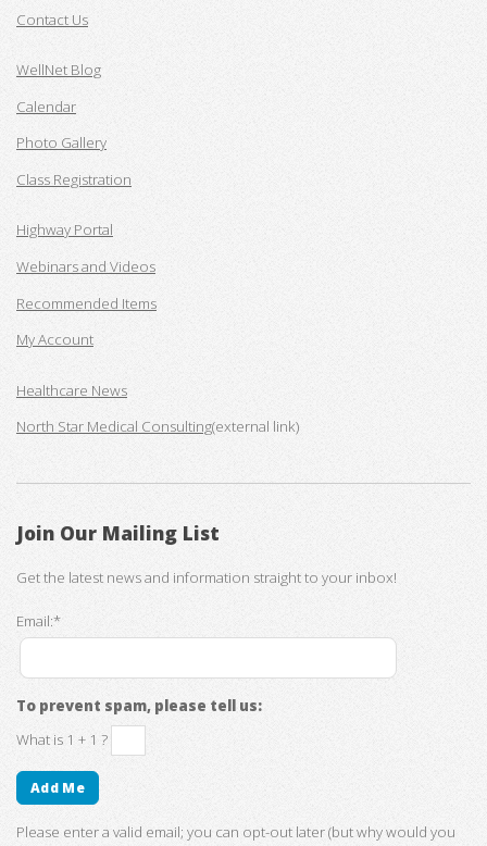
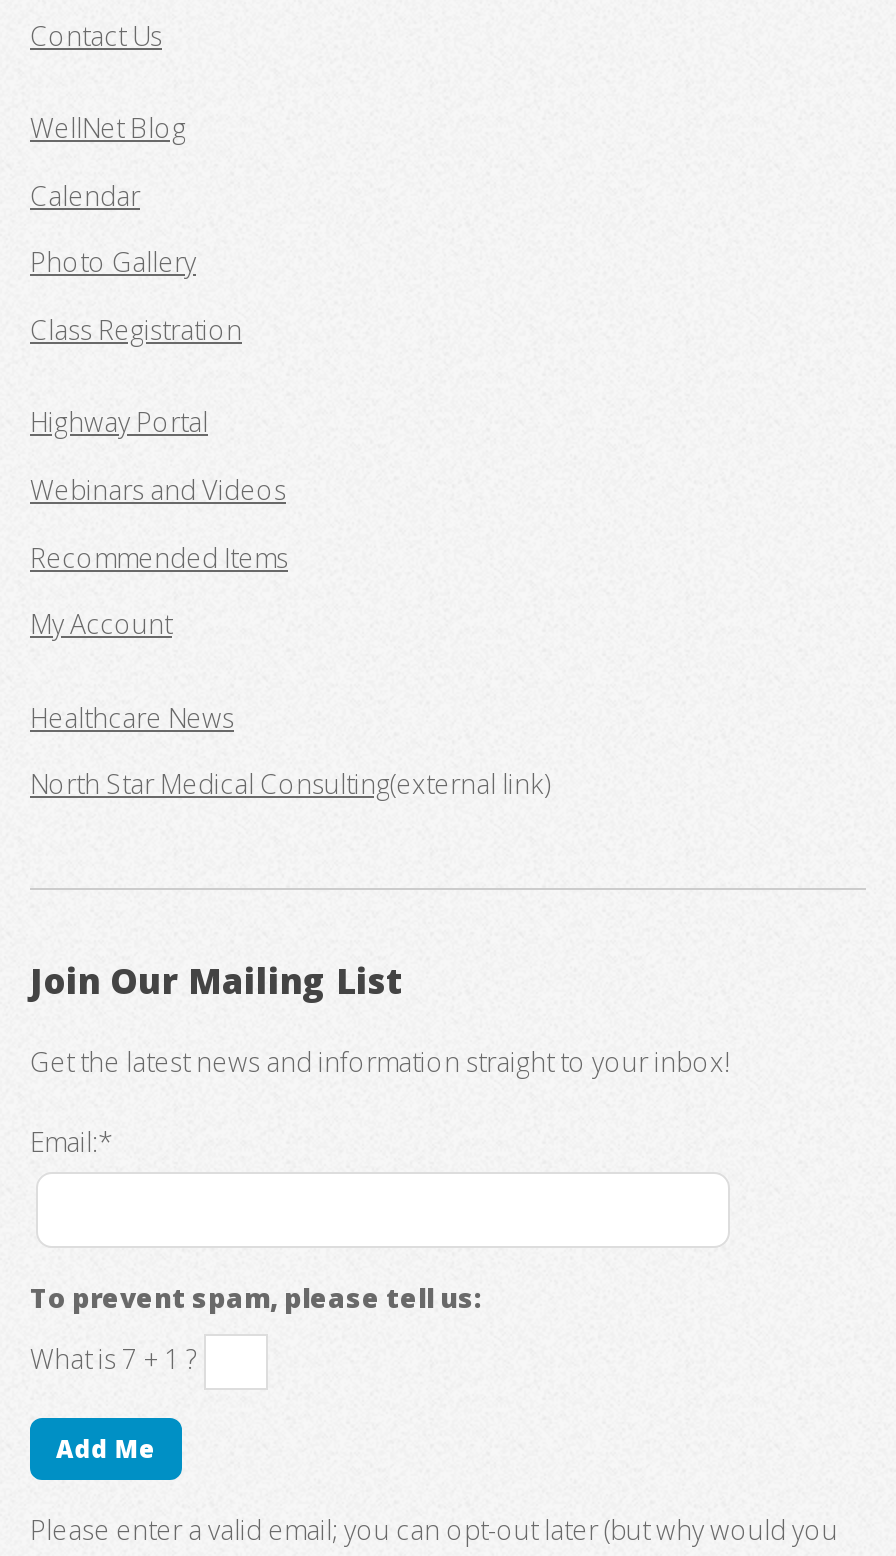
[16,730,111,749] What is 1 + 1 ? -> [30,1342,204,1378] What is 7 + 1 ?

